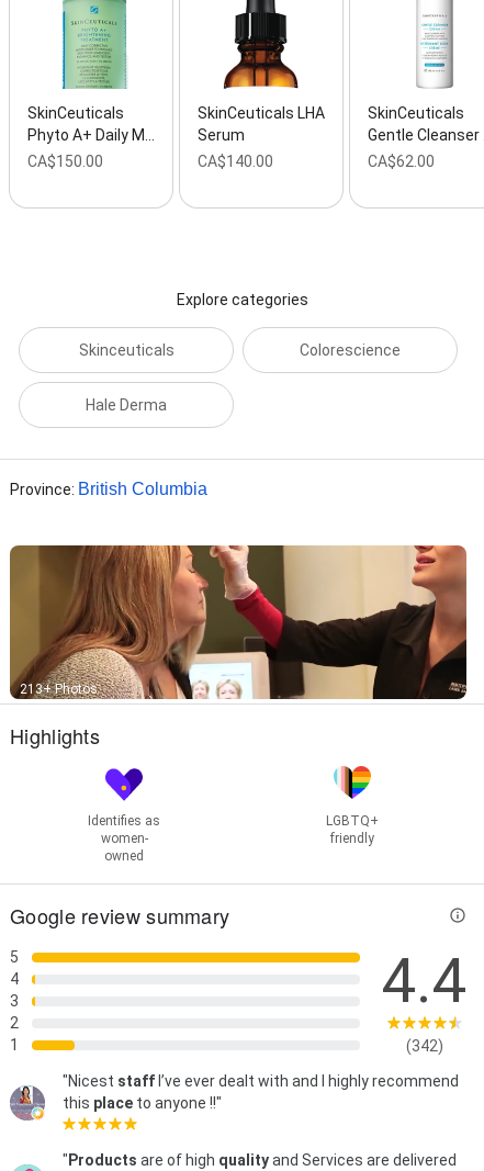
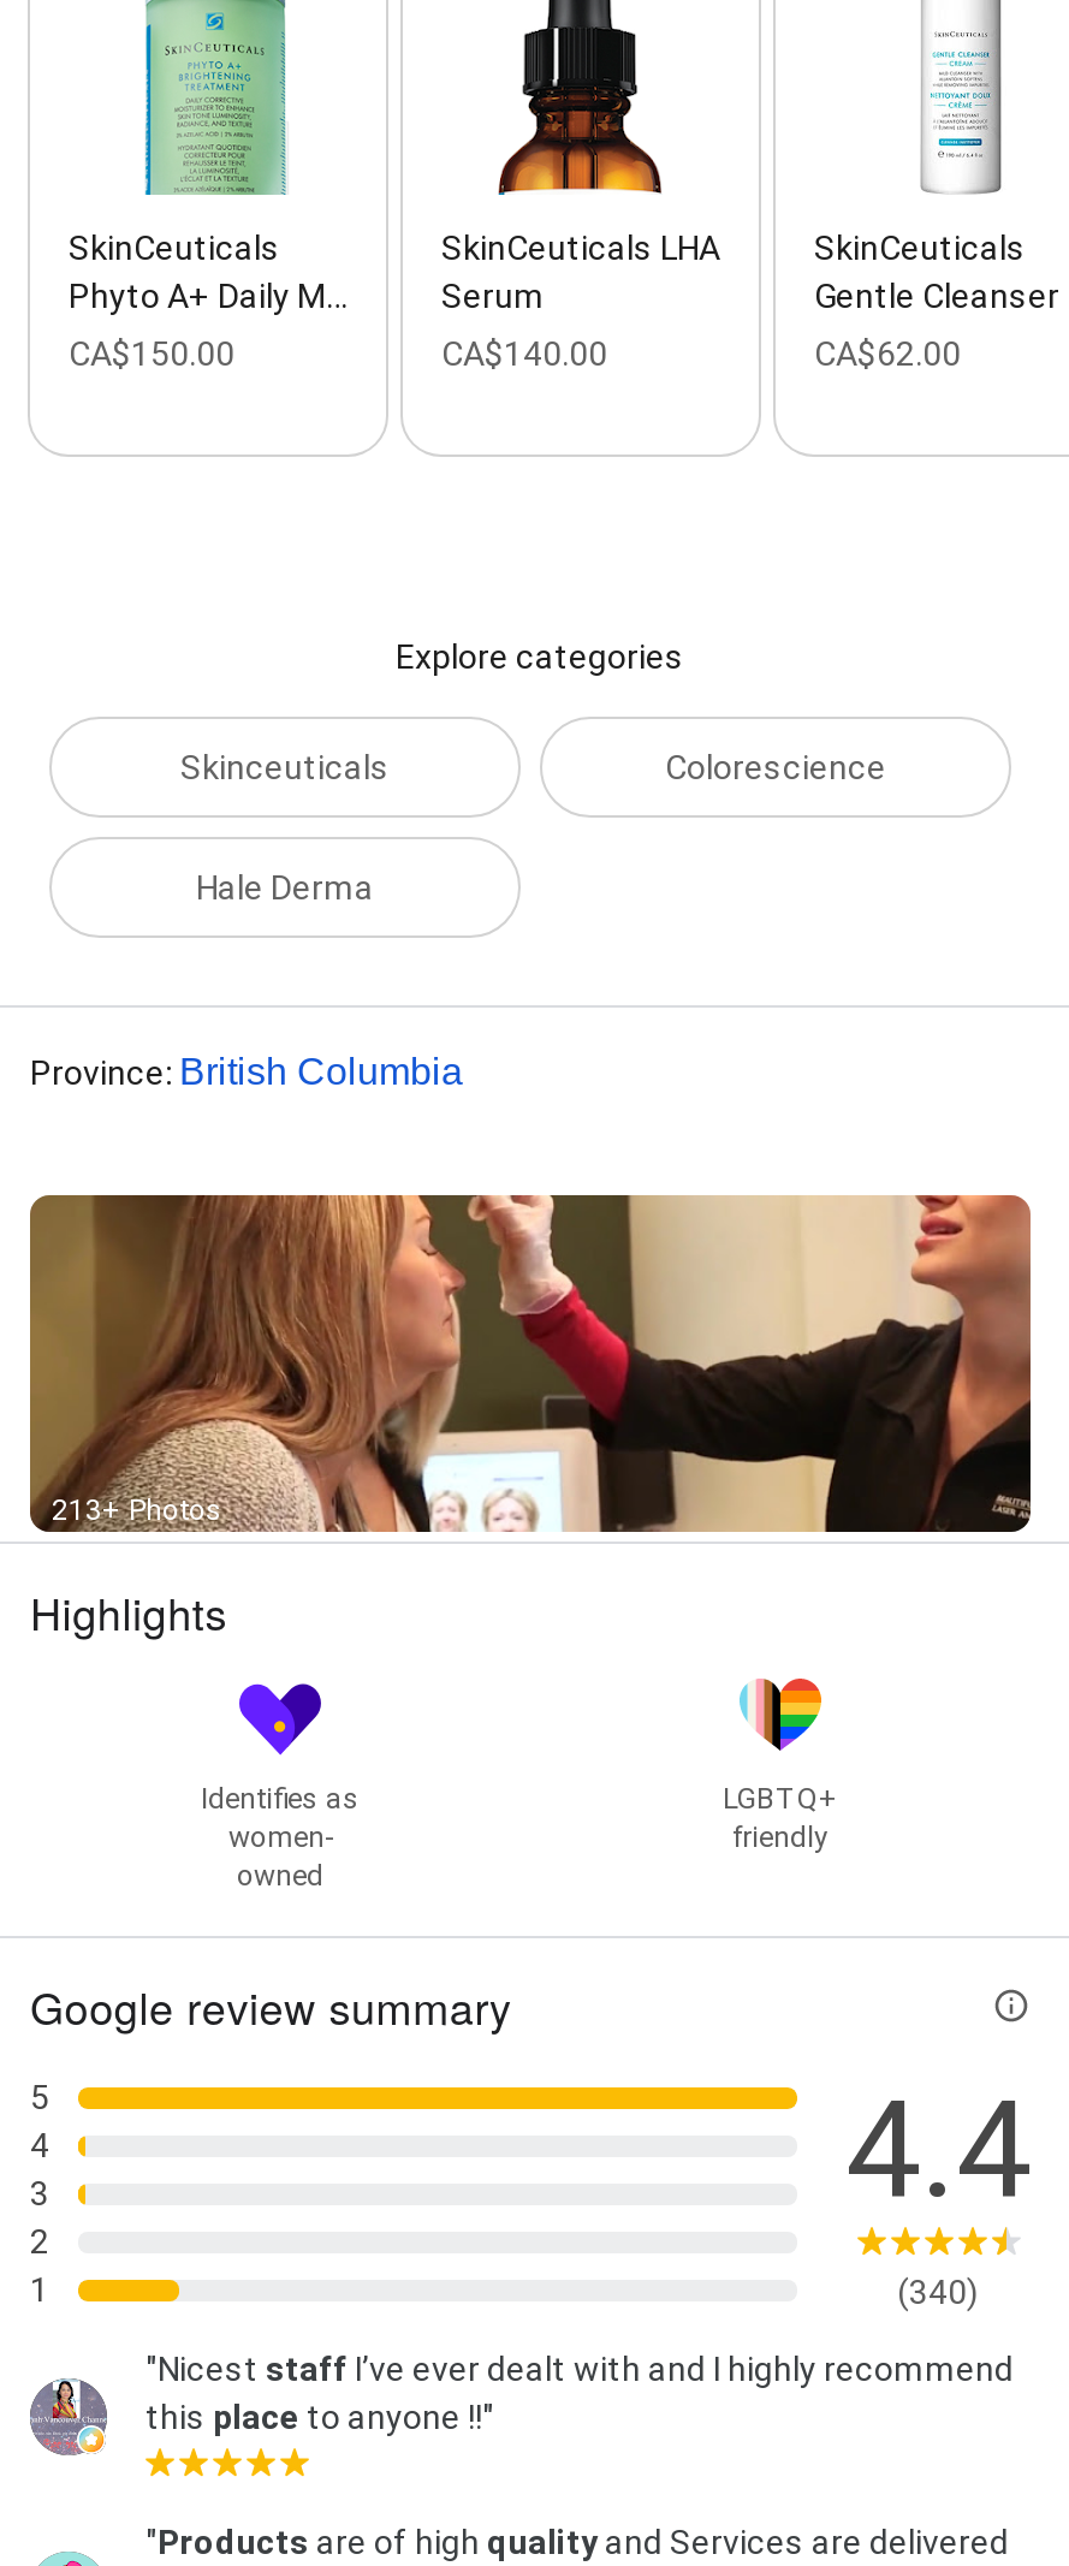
[406,1037,443,1054] (342) -> [897,2272,979,2310] (340)

